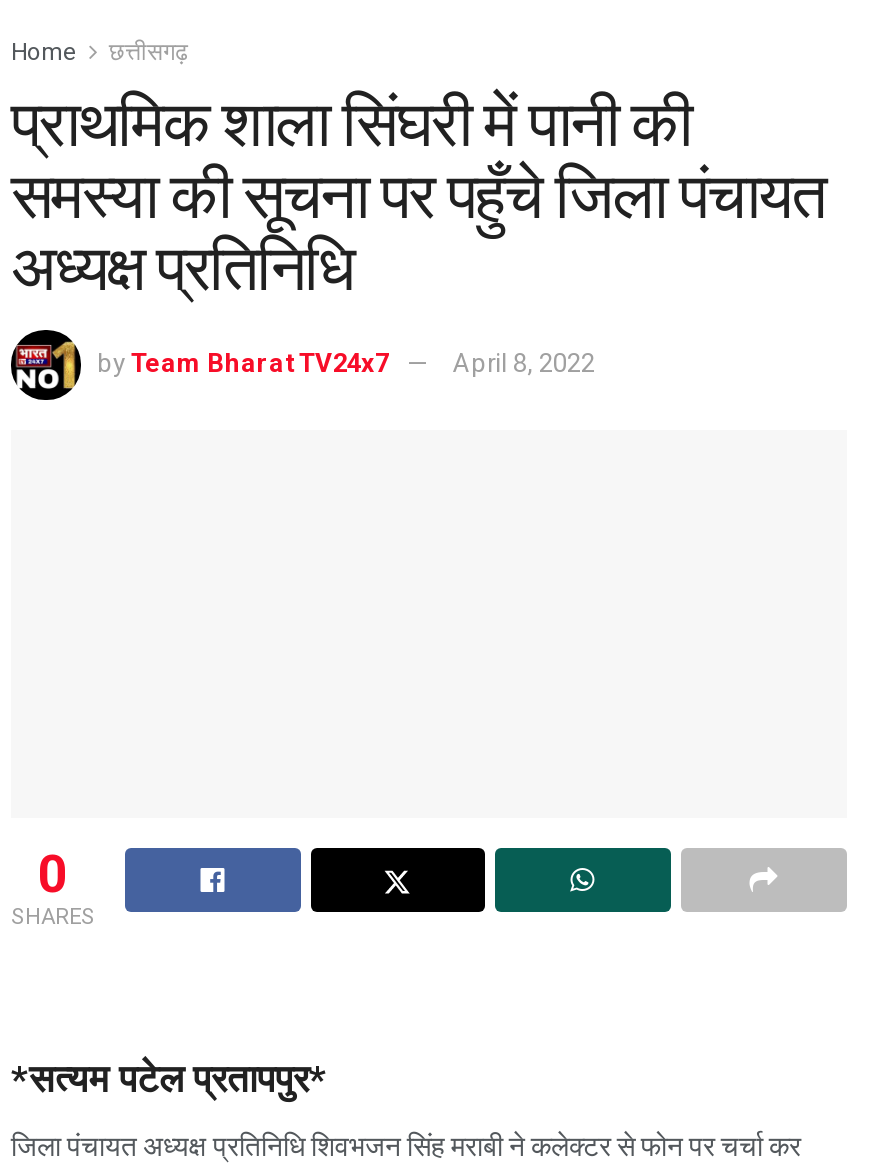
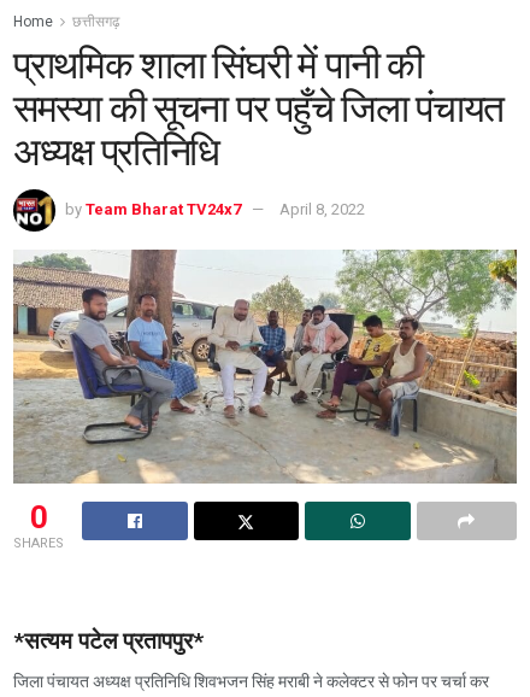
none -> [12,248,518,485] [image]

